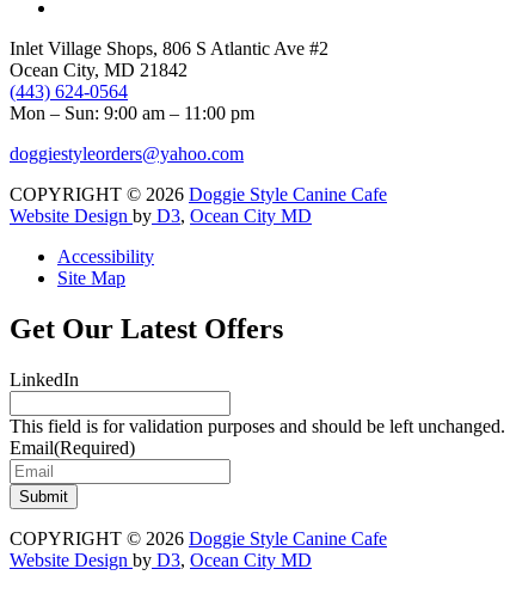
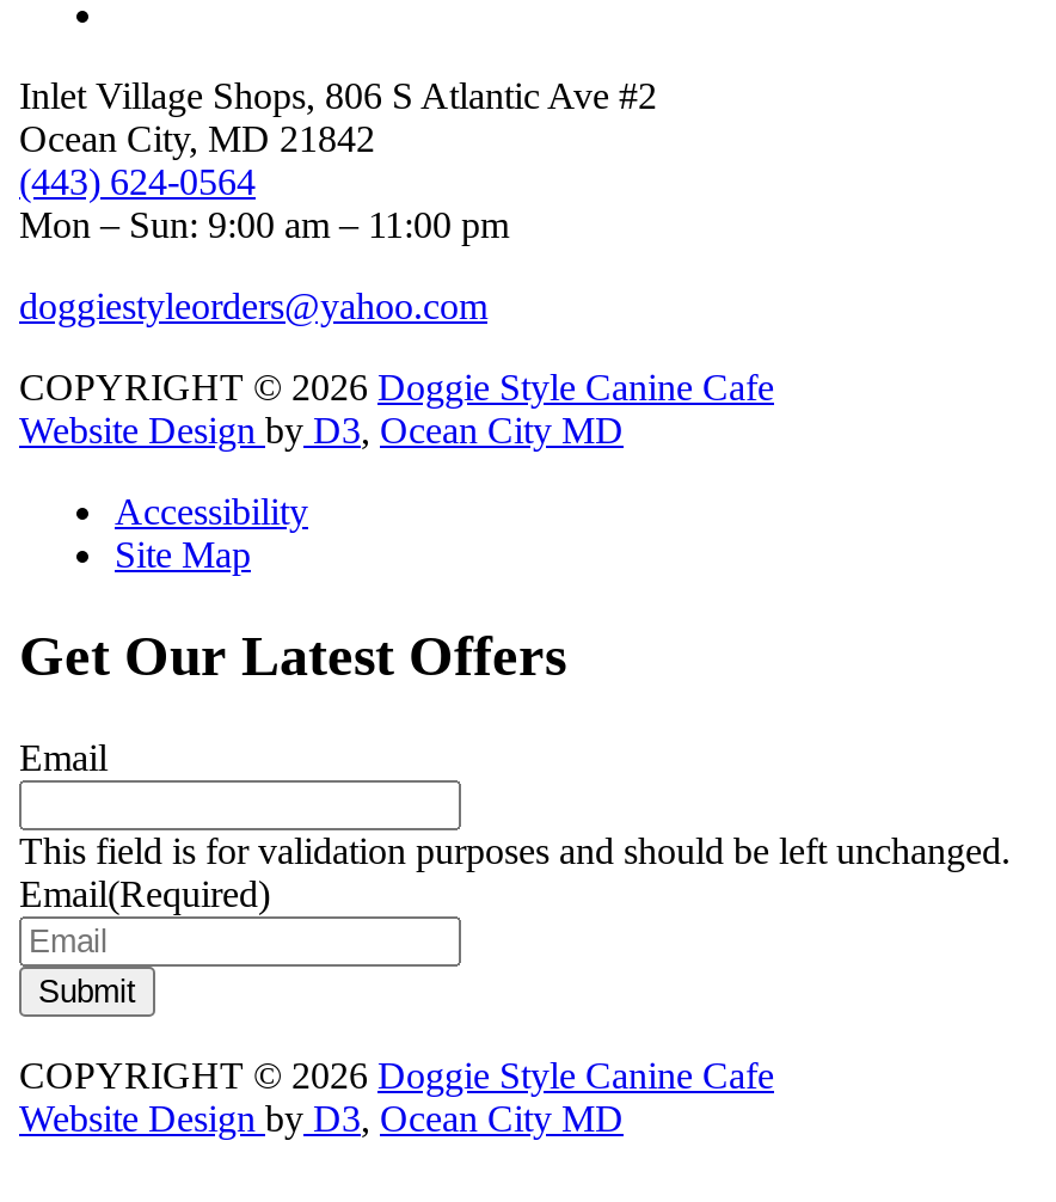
[10,369,79,389] LinkedIn -> [19,736,108,777] Email

